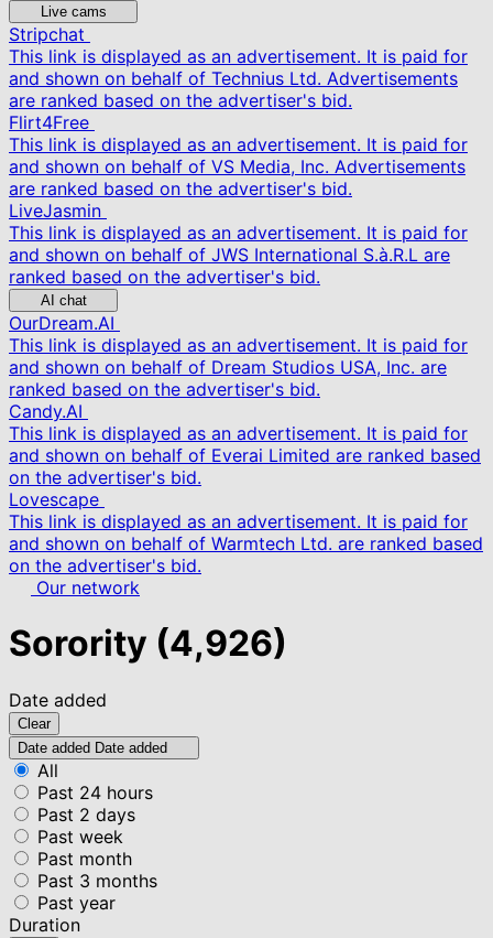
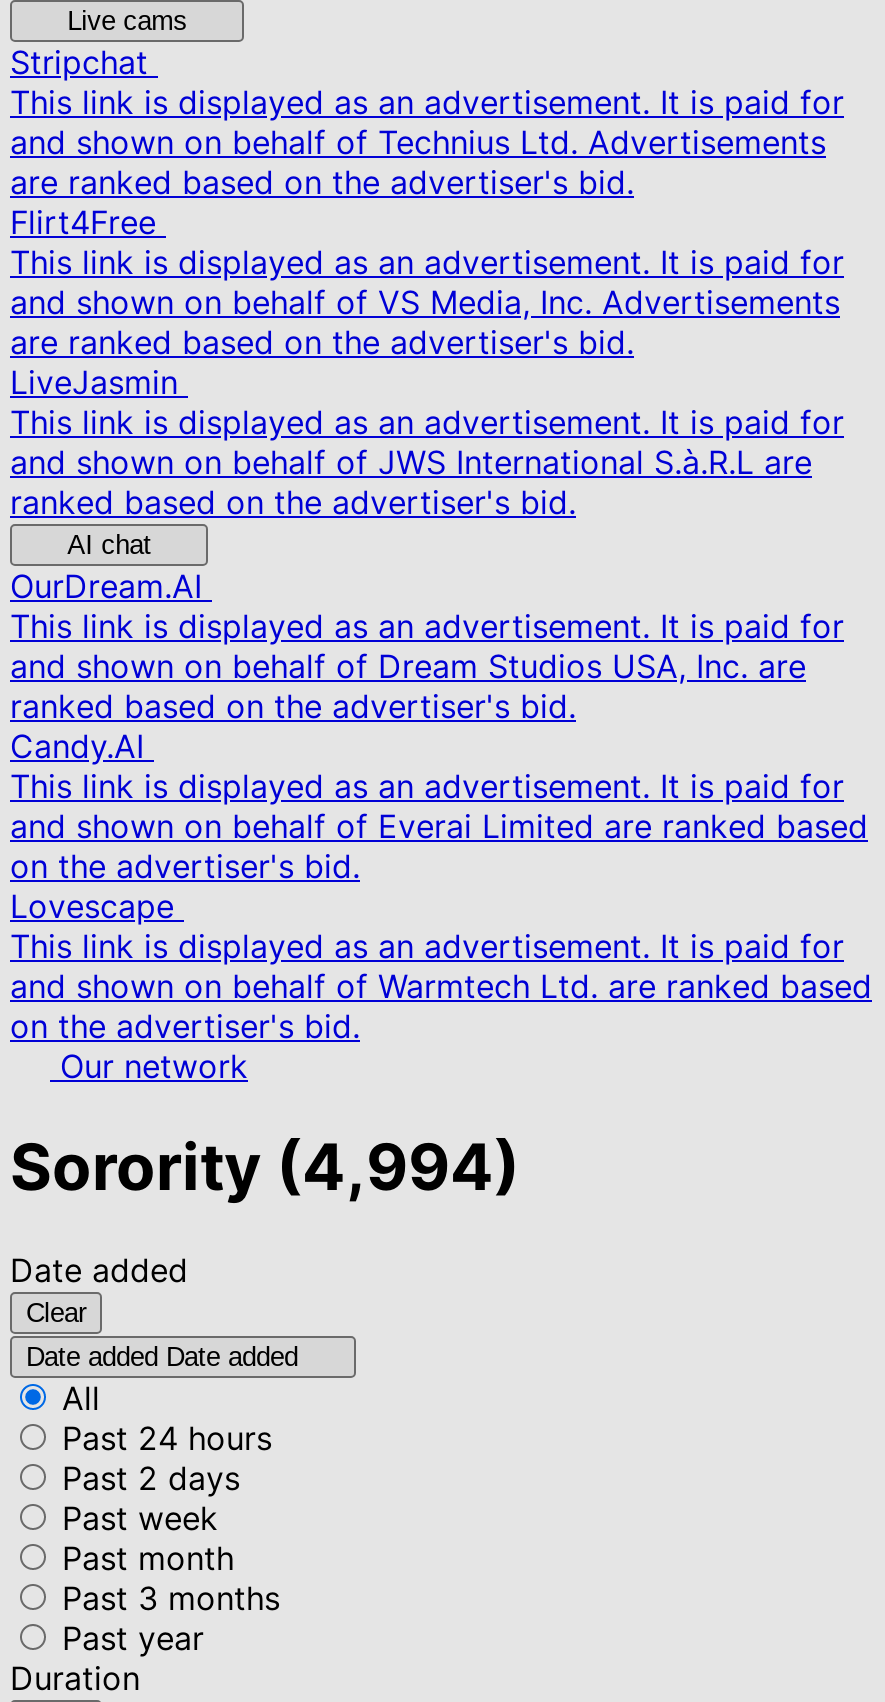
[9,622,287,665] Sorority (4,926) -> [10,1129,520,1207] Sorority (4,994)

